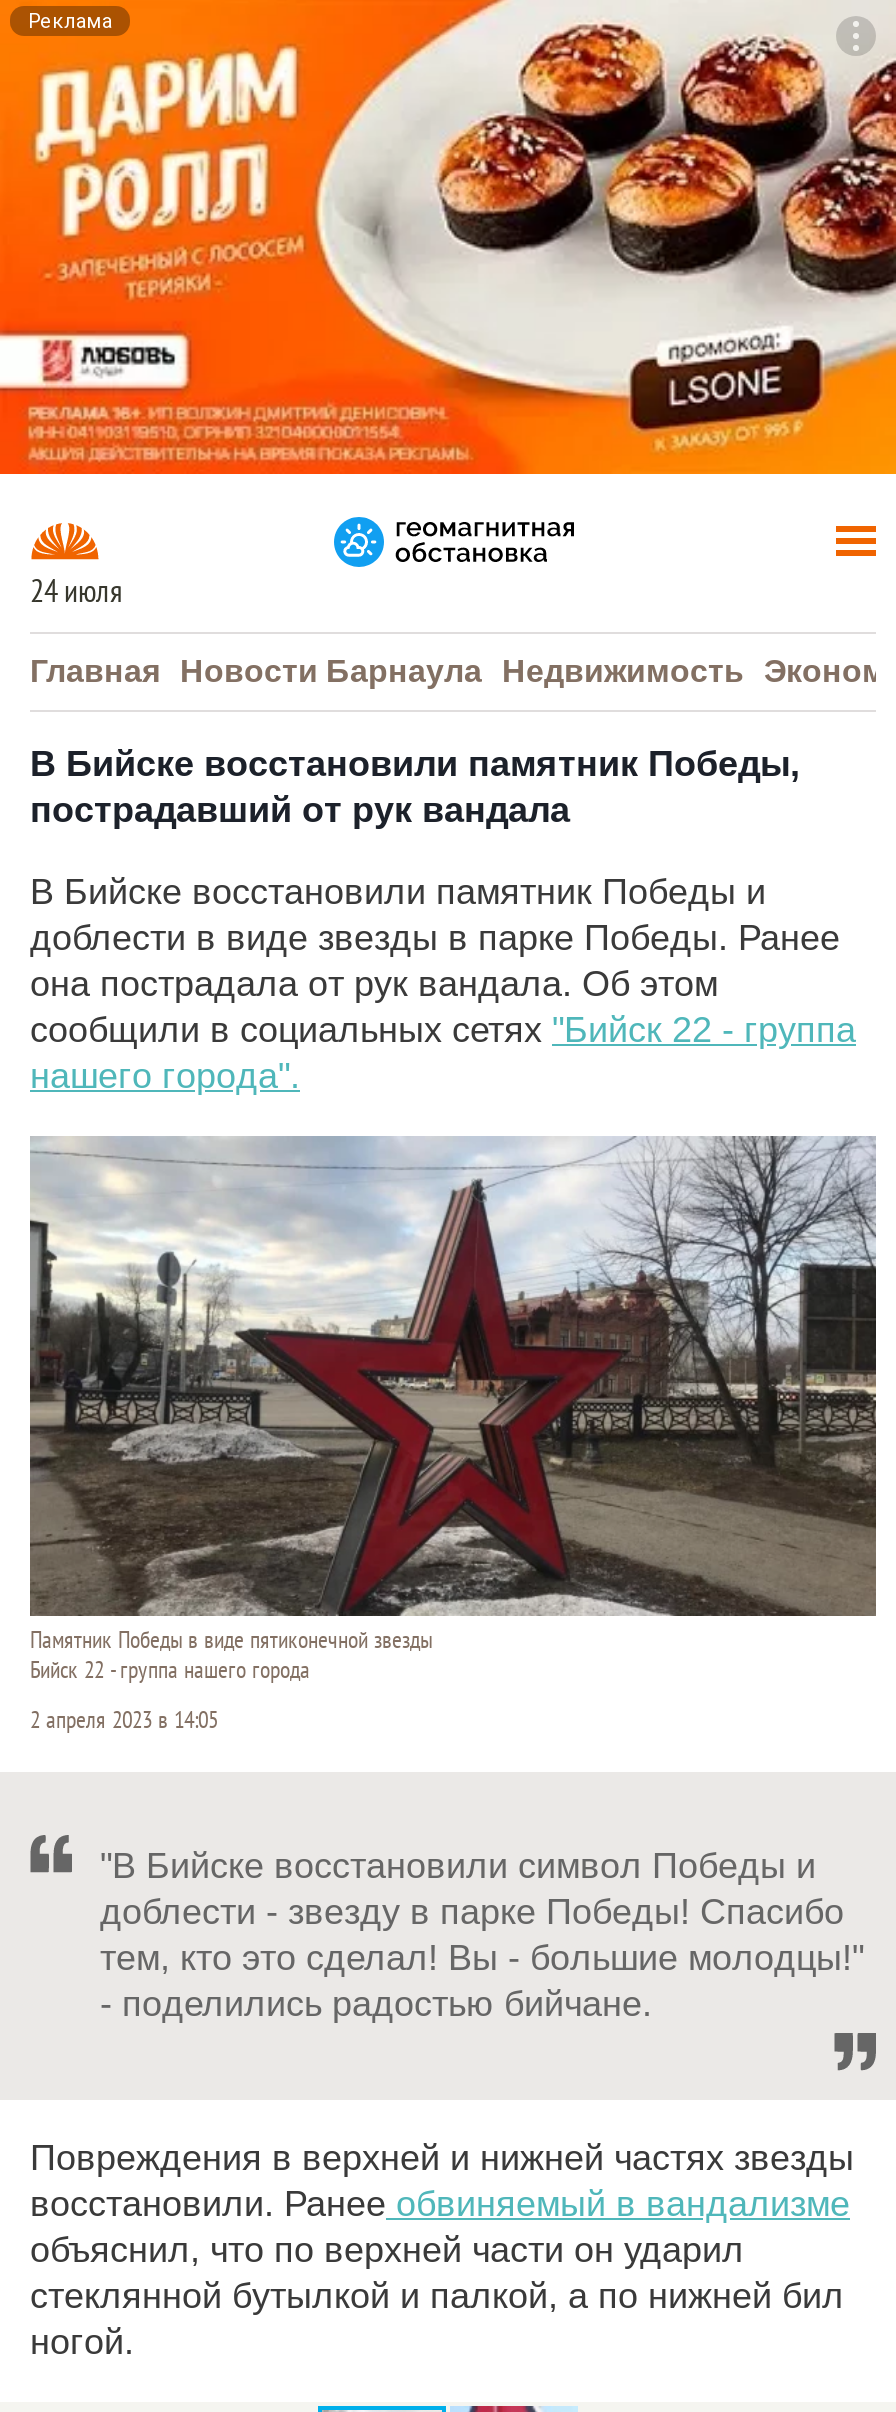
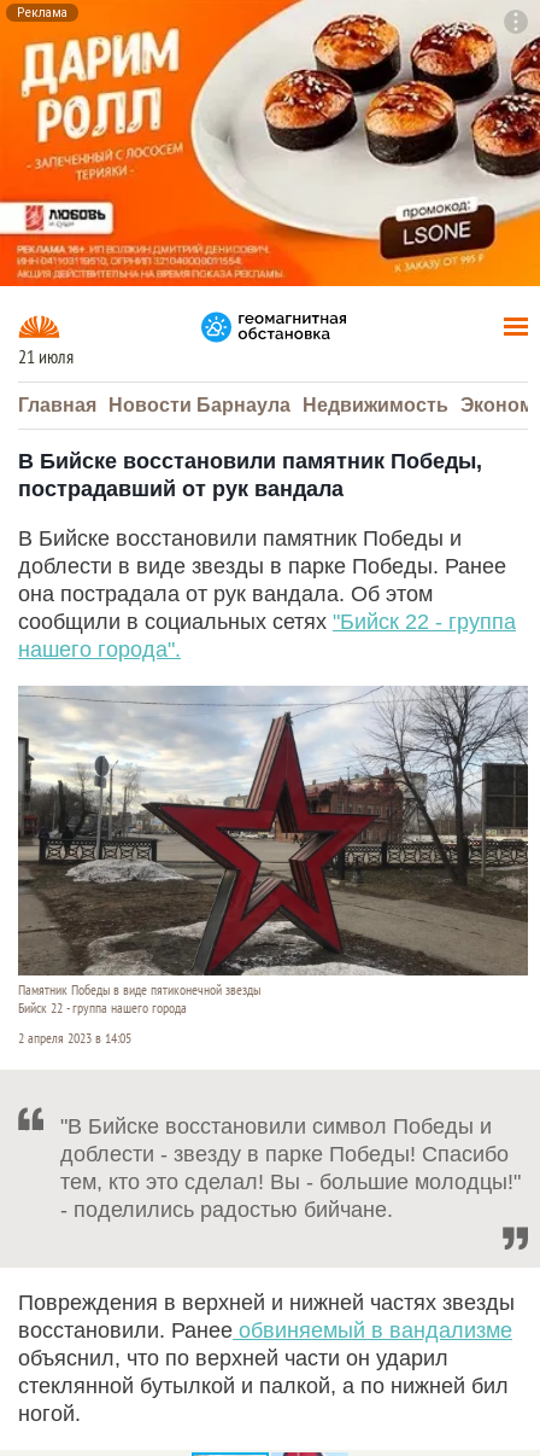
[30,574,122,610] 24 июля -> [18,346,74,368] 21 июля

